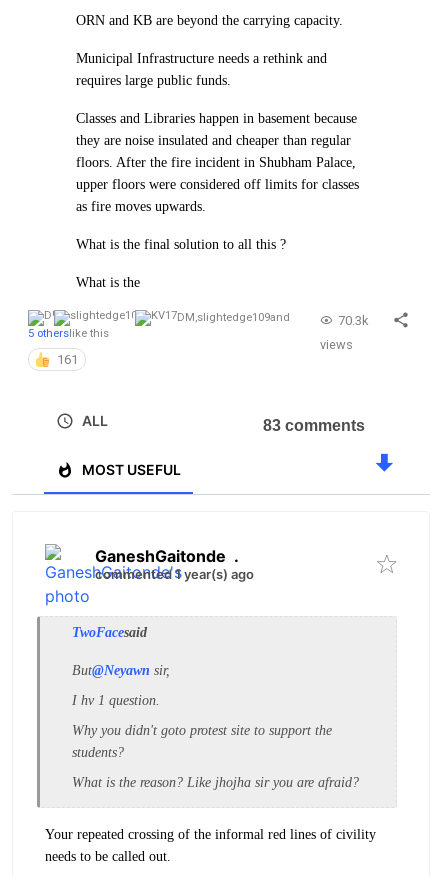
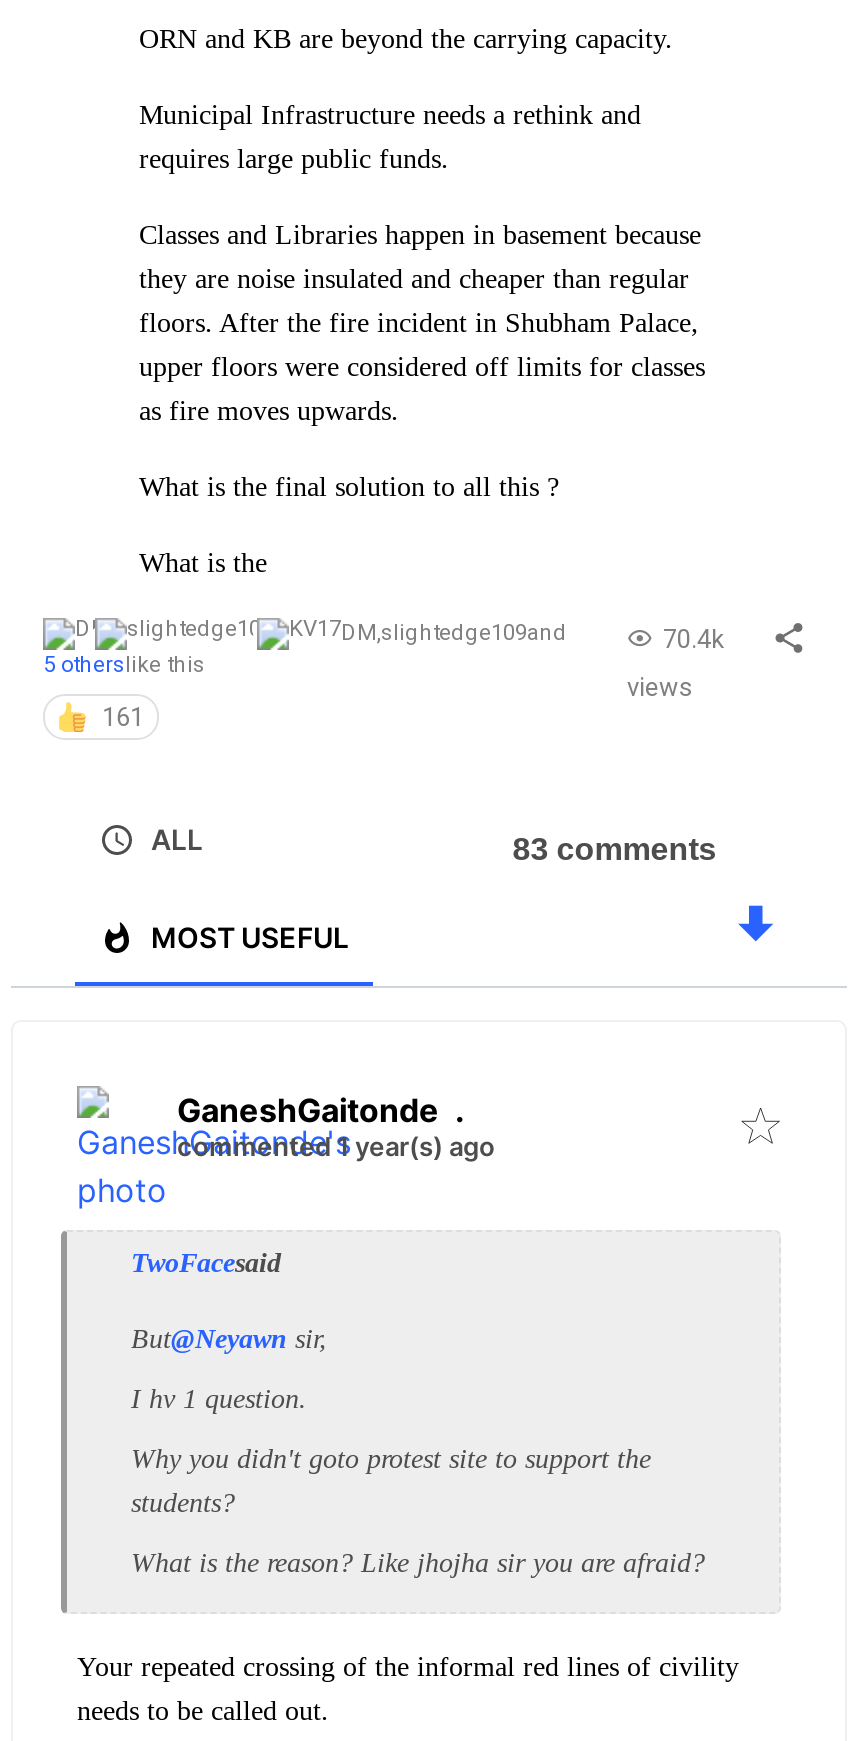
[338,313,368,328] 70.3k -> [663,624,723,654] 70.4k

